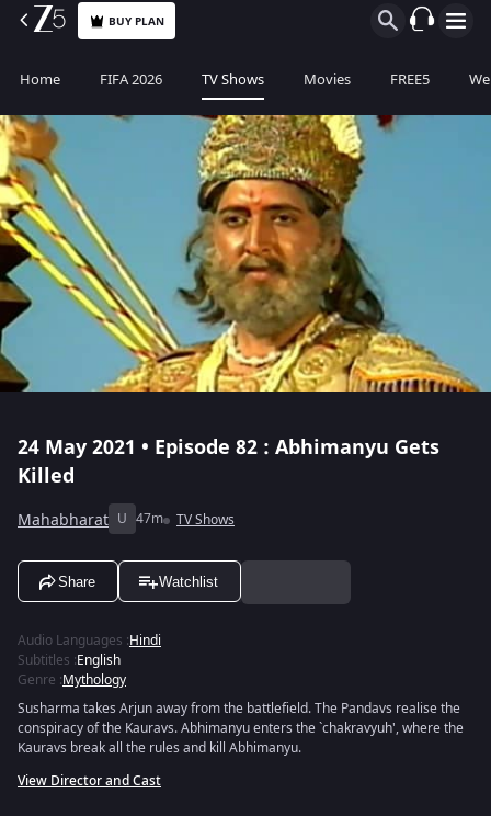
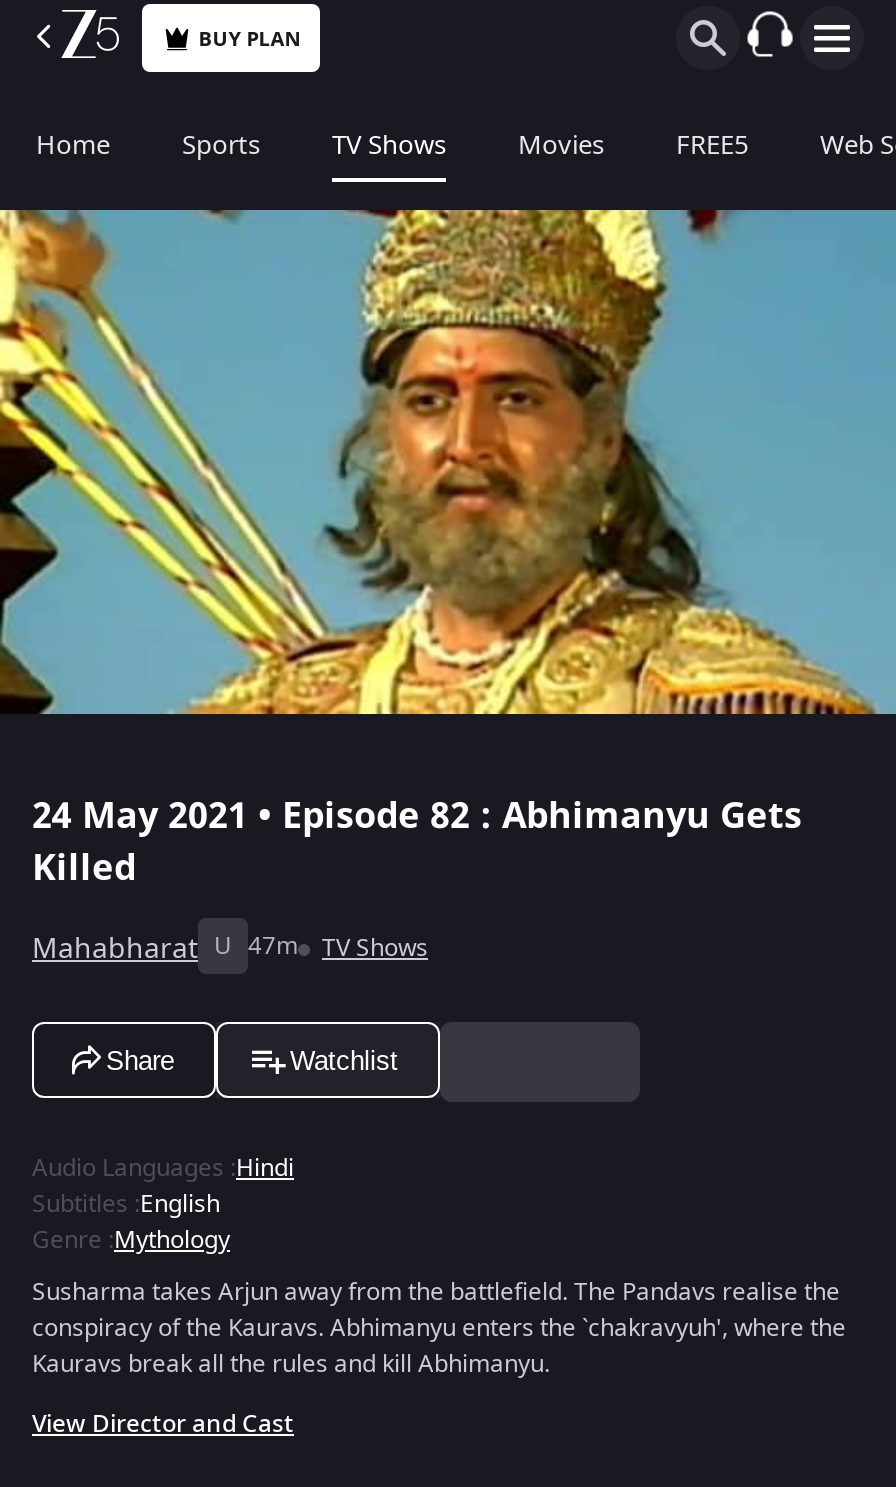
[100,69,162,90] FIFA 2026 -> [182,126,260,164] Sports

